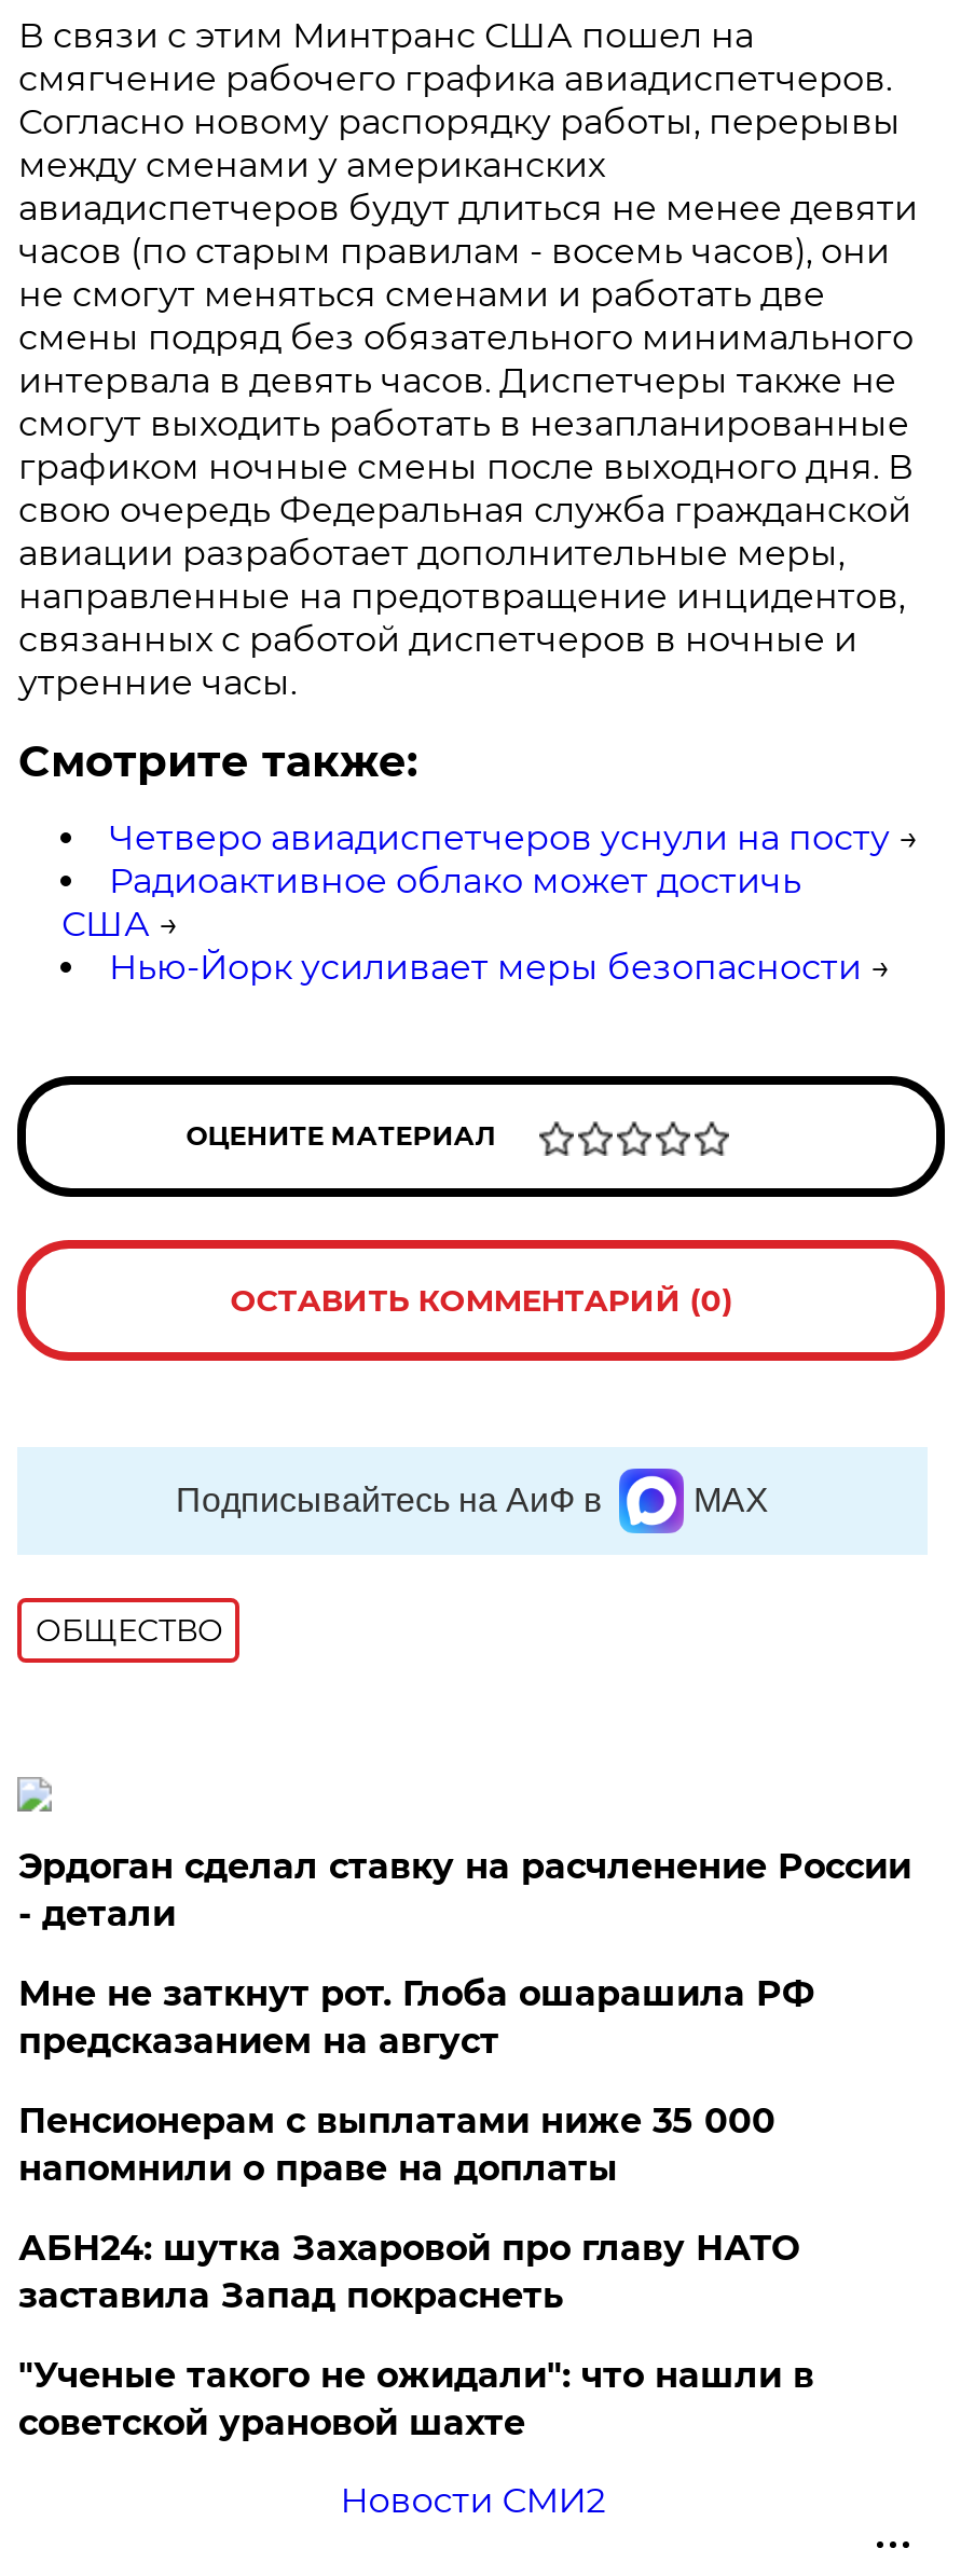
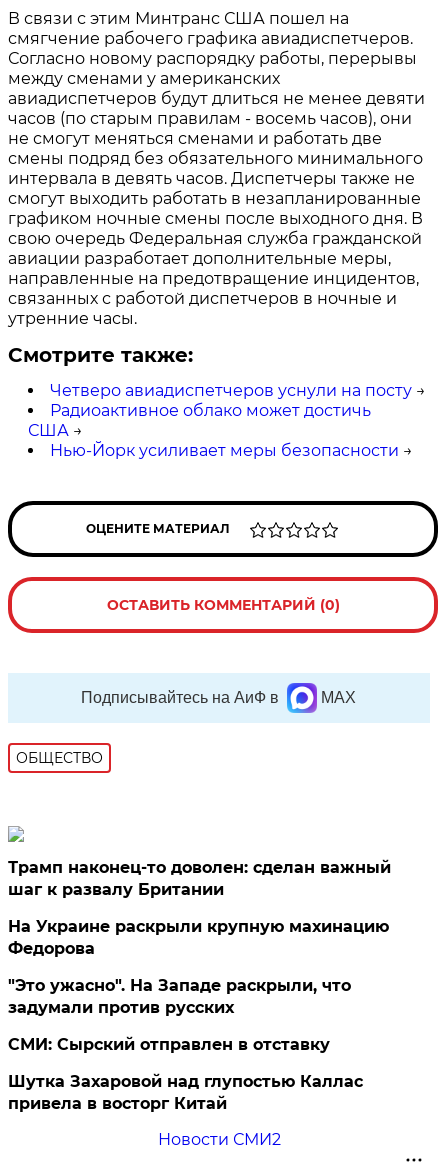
[18,1846,911,1934] Эрдоган сделал ставку на расчленение России | - детали -> [8,858,391,899] Трамп наконец-то доволен: сделан важный | шаг к развалу Британии
[18,1973,814,2062] Мне не заткнут рот. Глоба ошарашила РФ | предсказанием на август -> [8,917,389,958] На Украине раскрыли крупную махинацию | Федорова
[18,2100,775,2189] Пенсионерам с выплатами ниже 35 000 | напомнили о праве на доплаты -> [8,976,351,1017] "Это ужасно". На Западе раскрыли, что | задумали против русских
[18,2228,799,2316] АБН24: шутка Захаровой про главу НАТО | заставила Запад покраснеть -> [8,1035,330,1054] СМИ: Сырский отправлен в отставку
[18,2355,814,2443] "Ученые такого не ожидали": что нашли в | советской урановой шахте -> [8,1072,363,1113] Шутка Захаровой над глупостью Каллас | привела в восторг Китай

